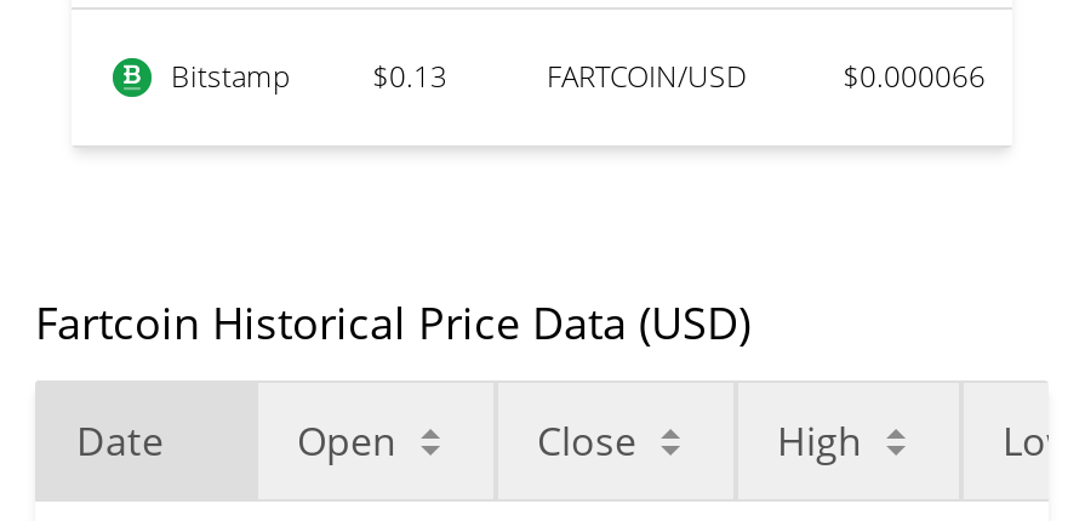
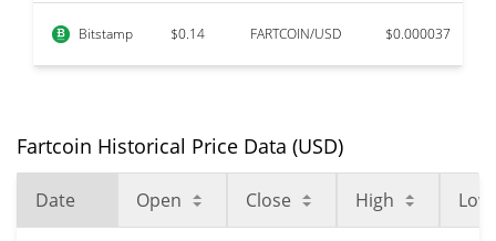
[171,56,447,97] Bitstamp $0.13 -> [79,24,205,43] Bitstamp $0.14
[843,56,986,97] $0.000066 -> [385,24,451,43] $0.000037

